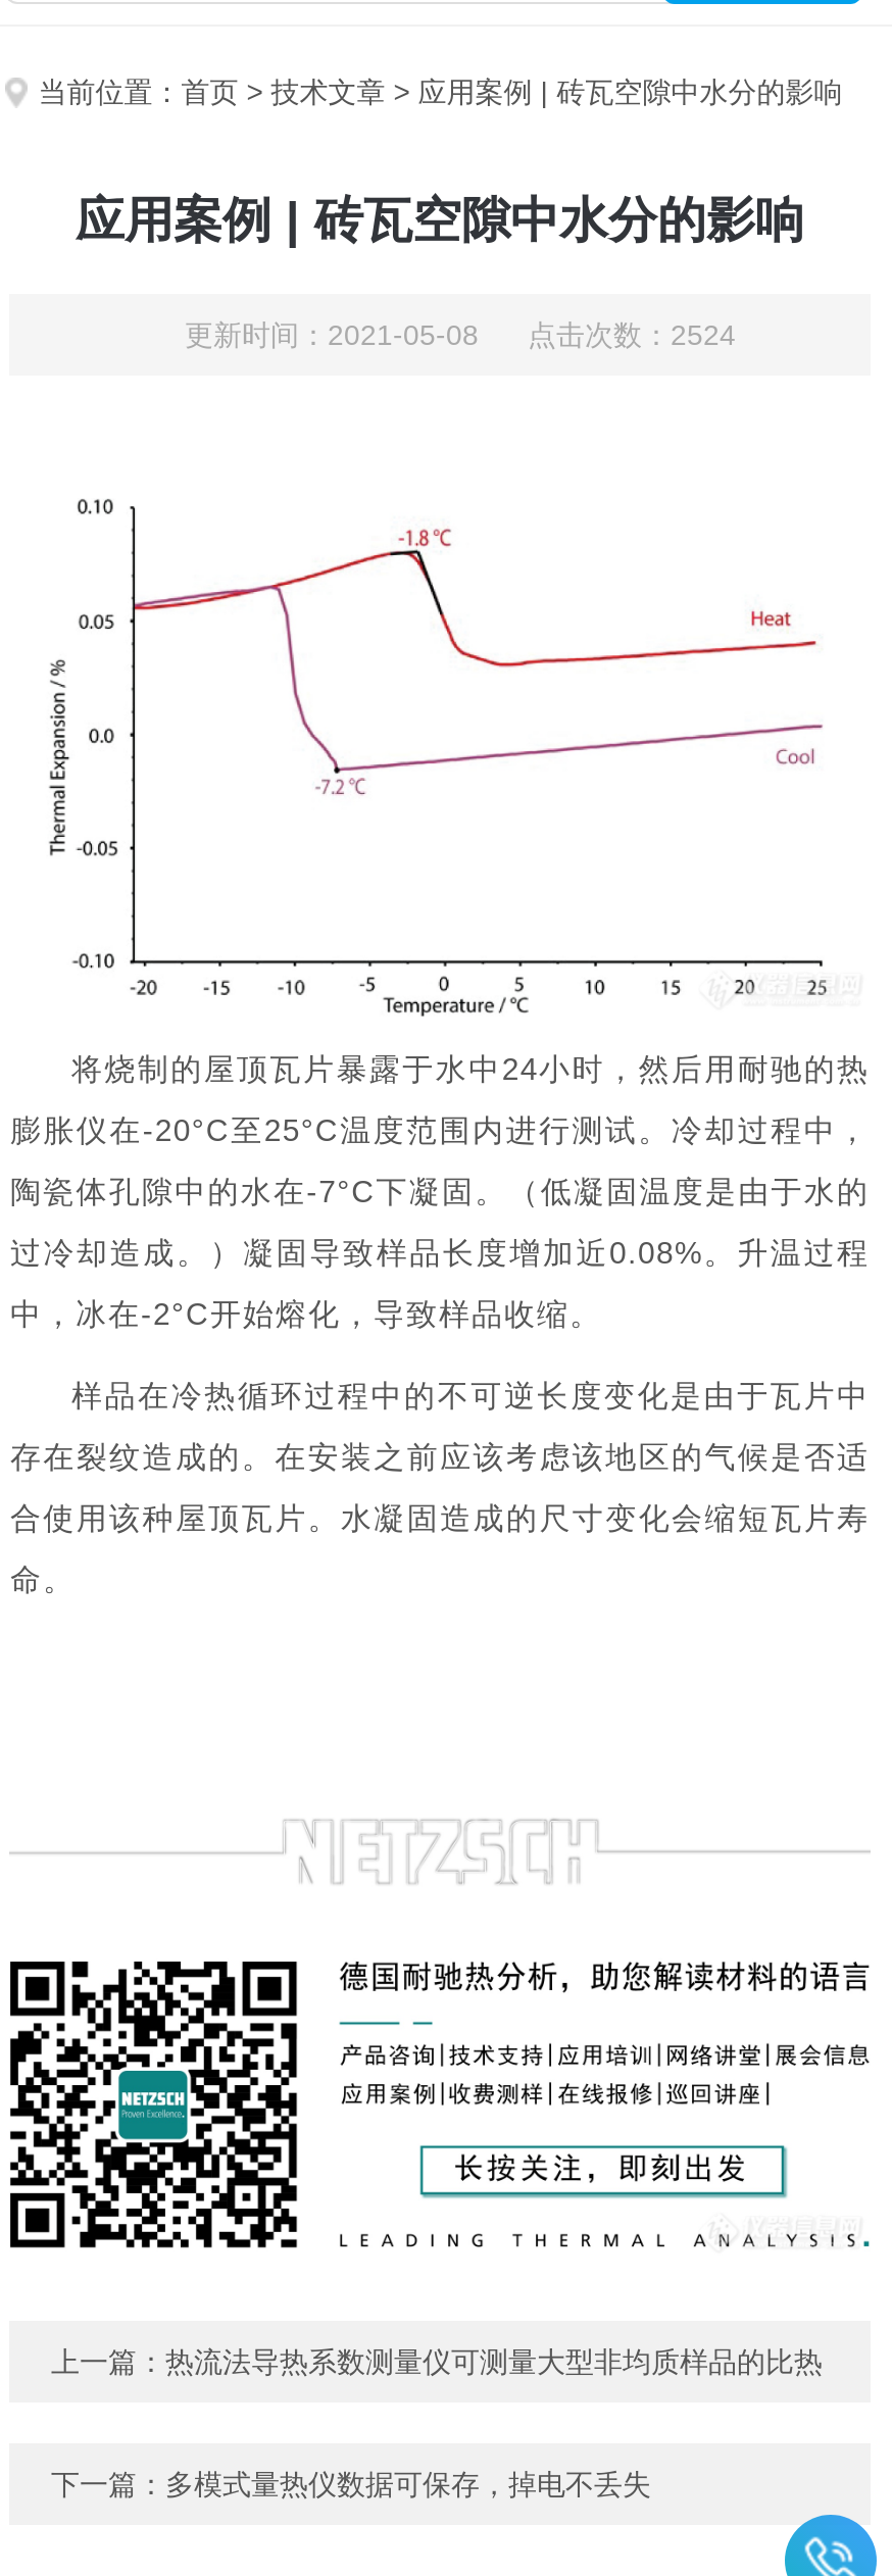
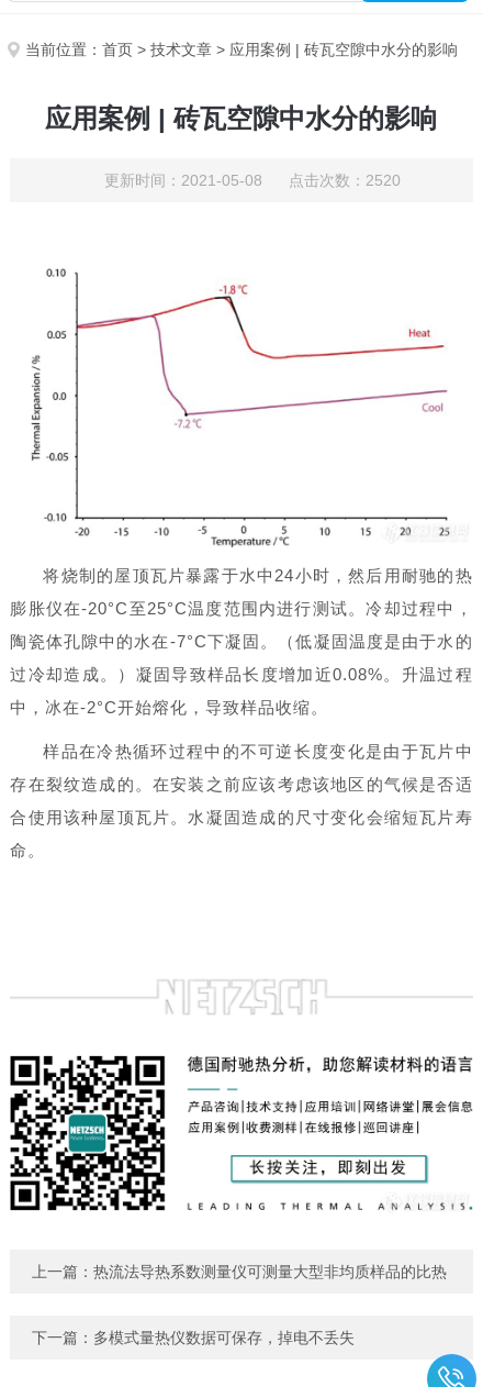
[185,319,736,351] 更新时间：2021-05-08 点击次数：2524 -> [104,172,401,189] 更新时间：2021-05-08 点击次数：2520

